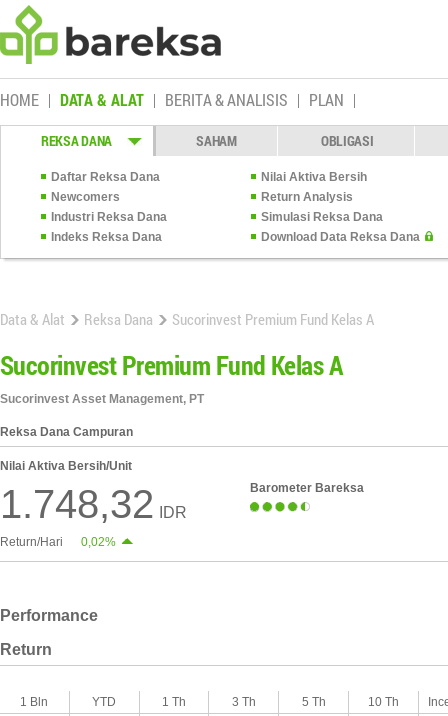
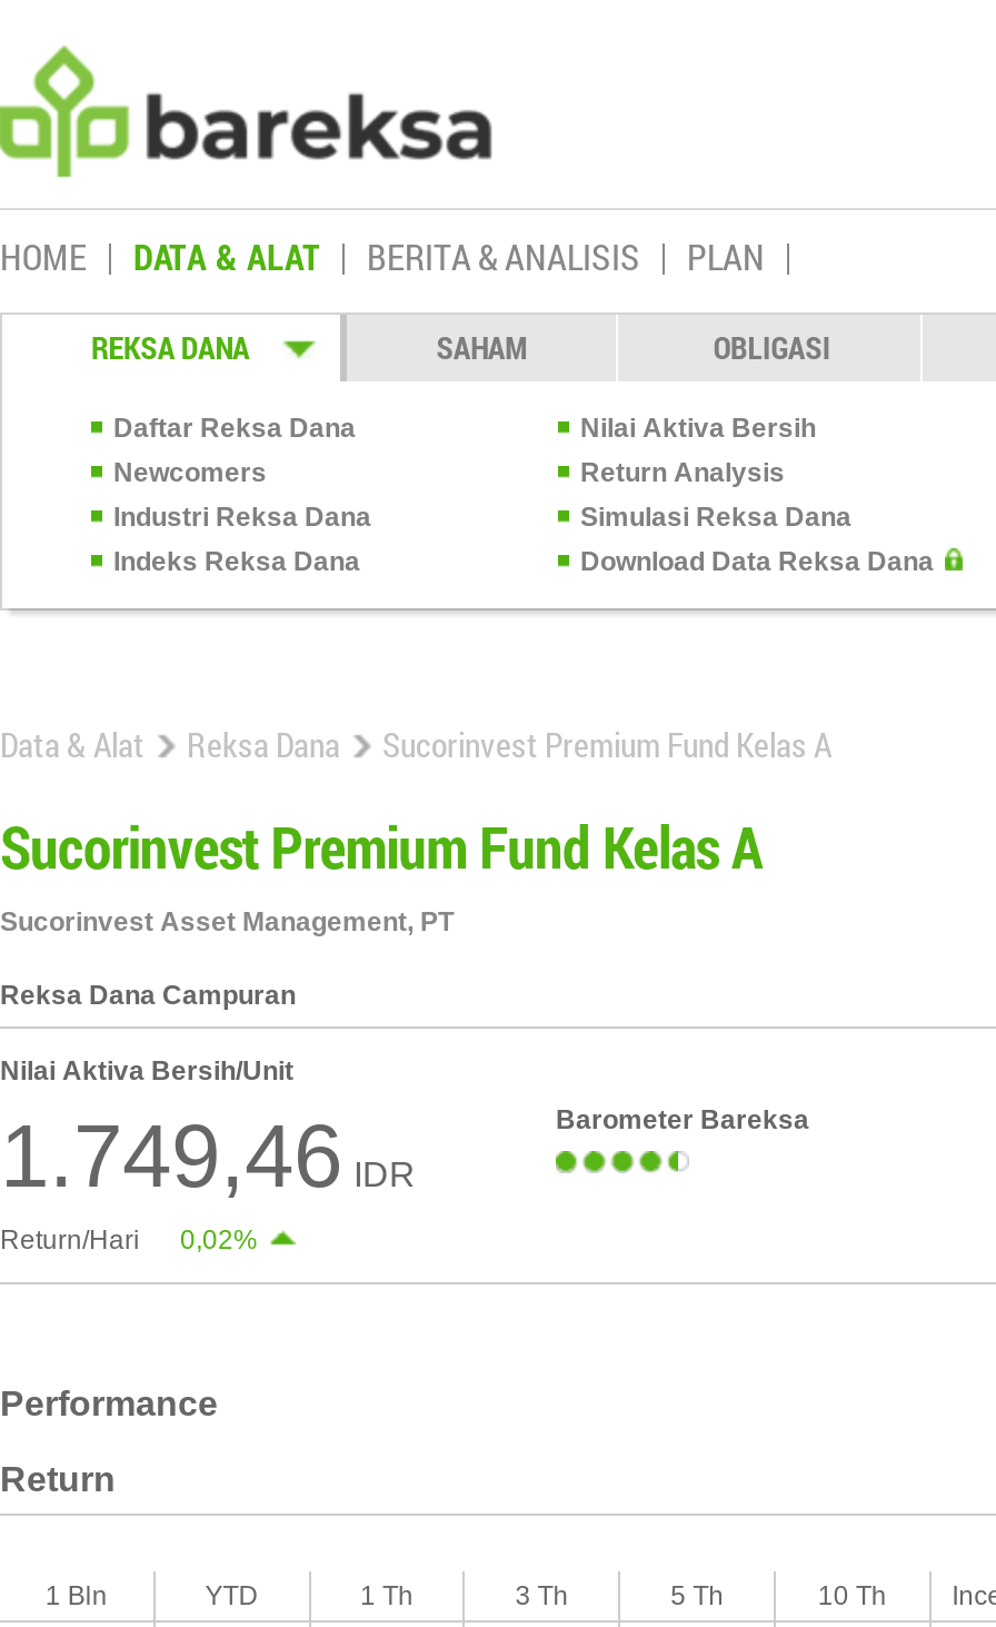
[0,482,187,526] 1.748,32 IDR -> [0,1107,416,1204] 1.749,46 IDR

